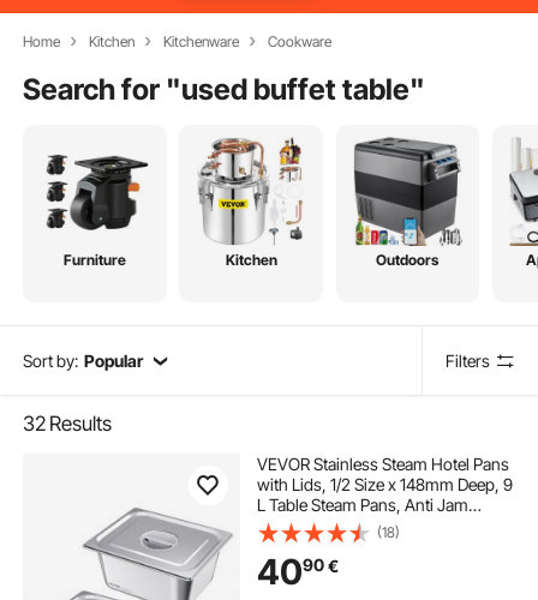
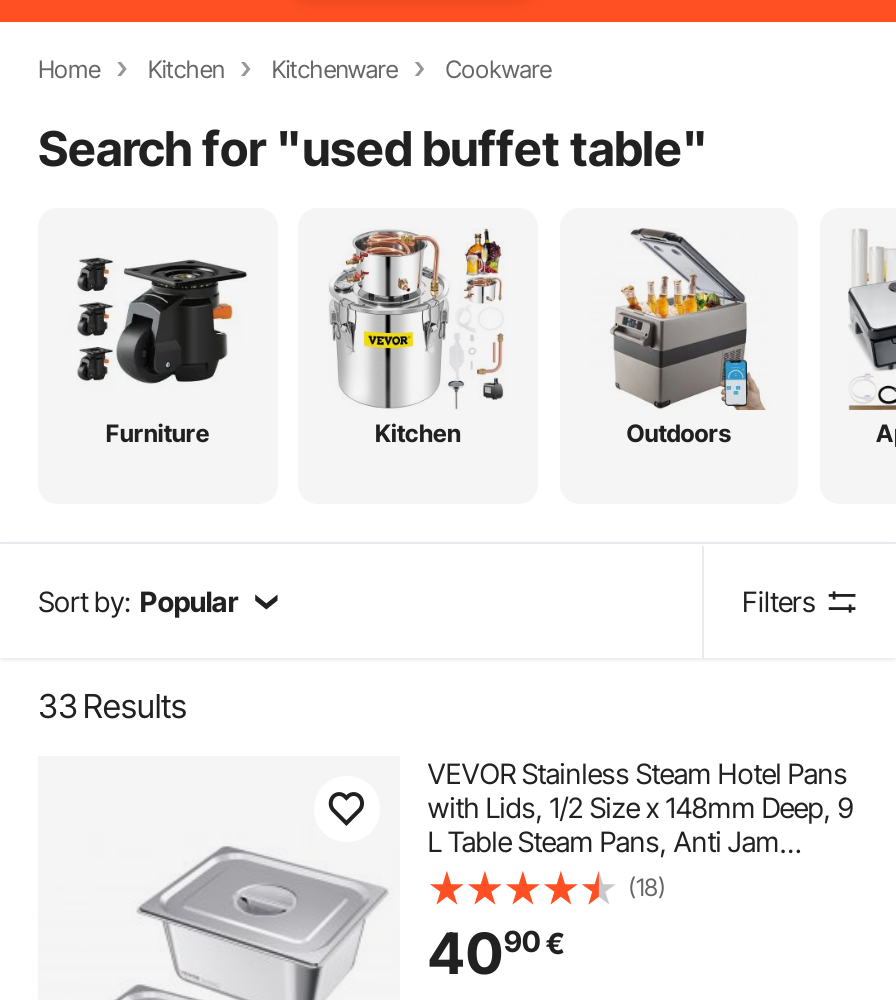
[353,139,462,247] [image] -> [590,234,768,412] [image]
[23,412,112,436] 32 Results -> [38,686,187,726] 33 Results

